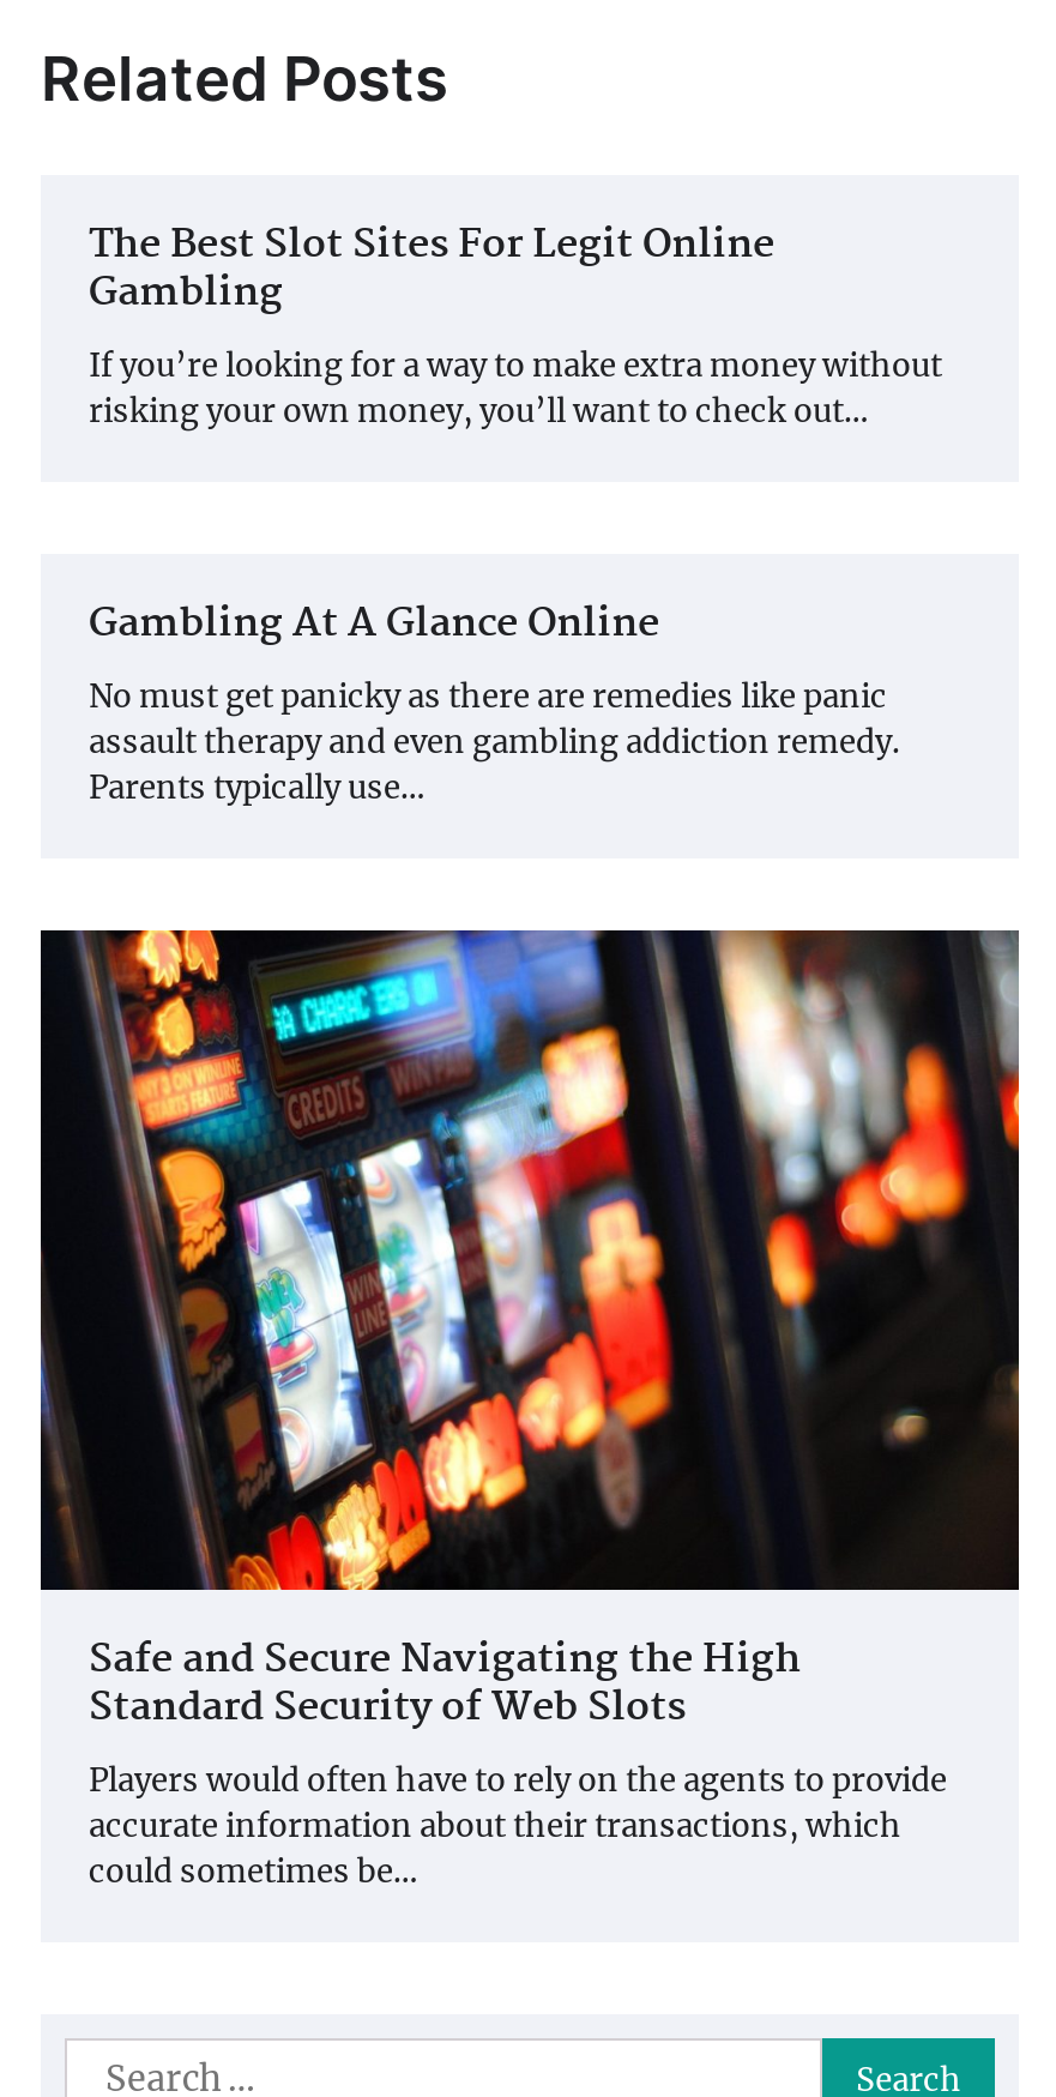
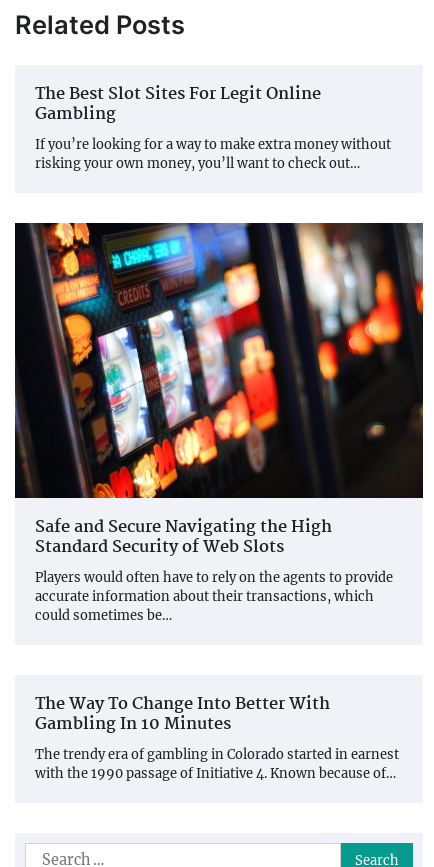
[89,593,899,809] Gambling At A Glance Online | No must get panicky as there are remedies like panic | assault therapy and even gambling addiction remedy. | Parents typically use… -> none
moved [55,926,1024,1893] -> [21,221,425,624]: [image] | Safe and Secure Navigating the High | Standard Security of Web Slots | Players would often have to rely on the agents to provide | accurate information about their transactions, which | could sometimes be…
none -> [35,691,399,782] The Way To Change Into Better With | Gambling In 10 Minutes | The trendy era of gambling in Colorado started in earnest | with the 1990 passage of Initiative 4. Known because of…

